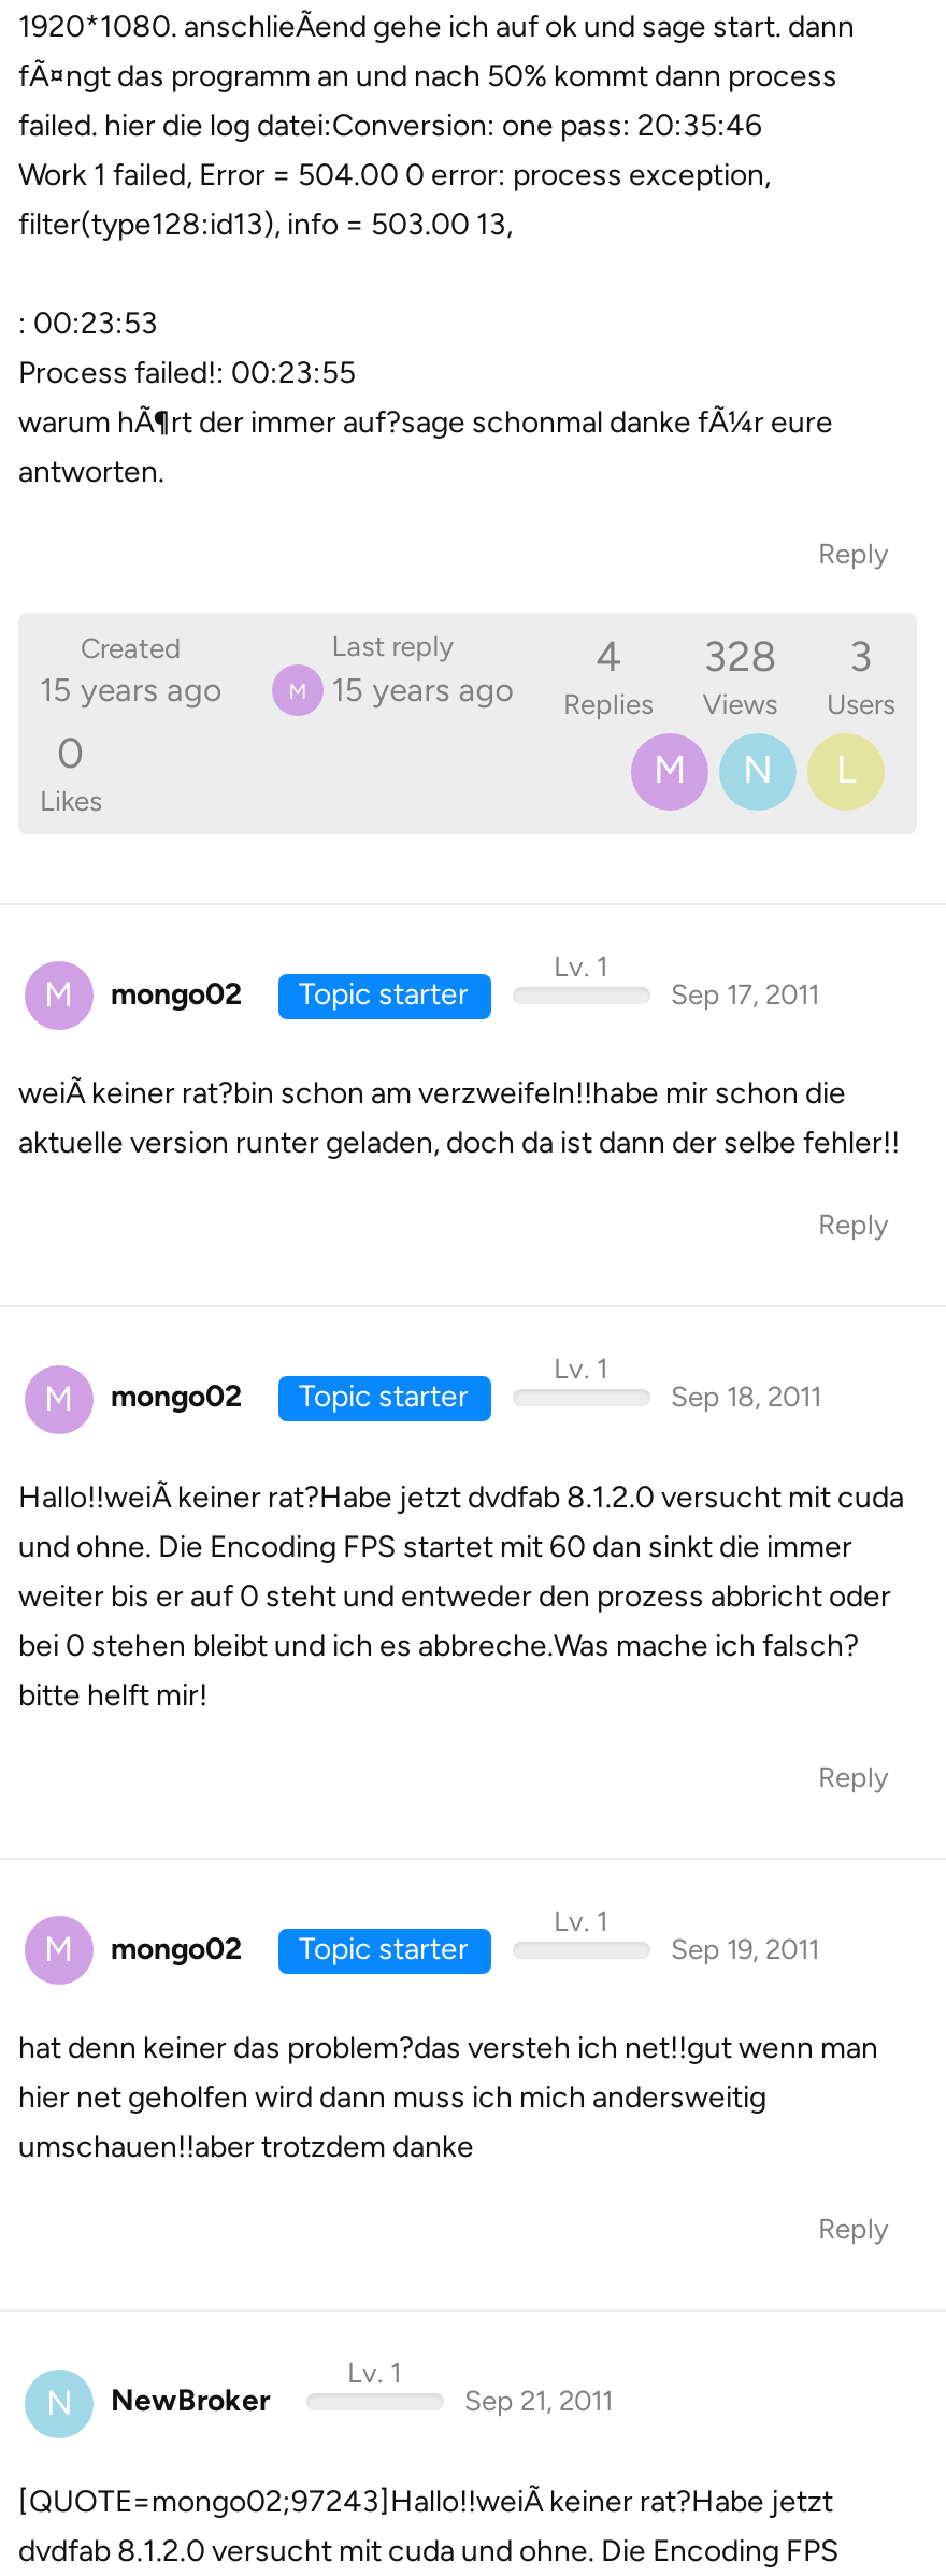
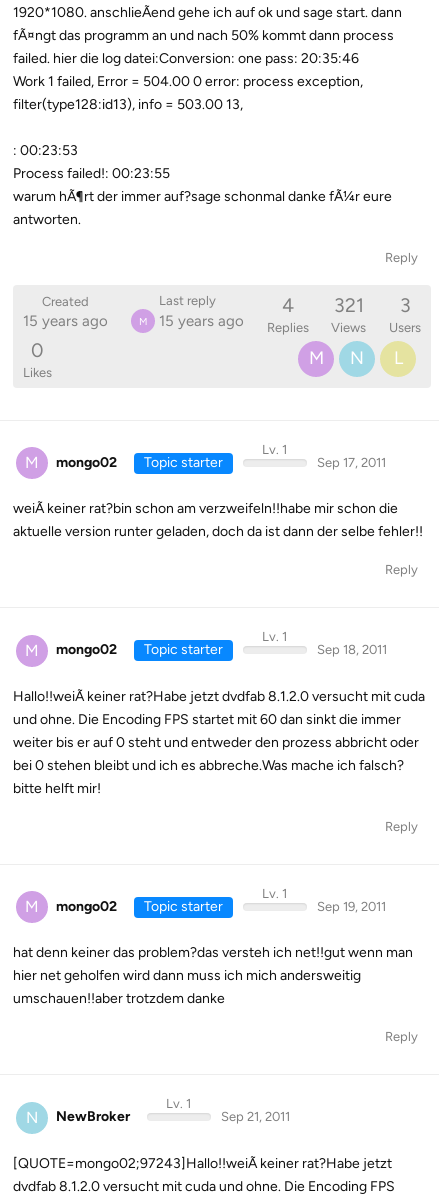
[596,629,873,681] 4 328 3 -> [281,292,410,316] 4 321 3

